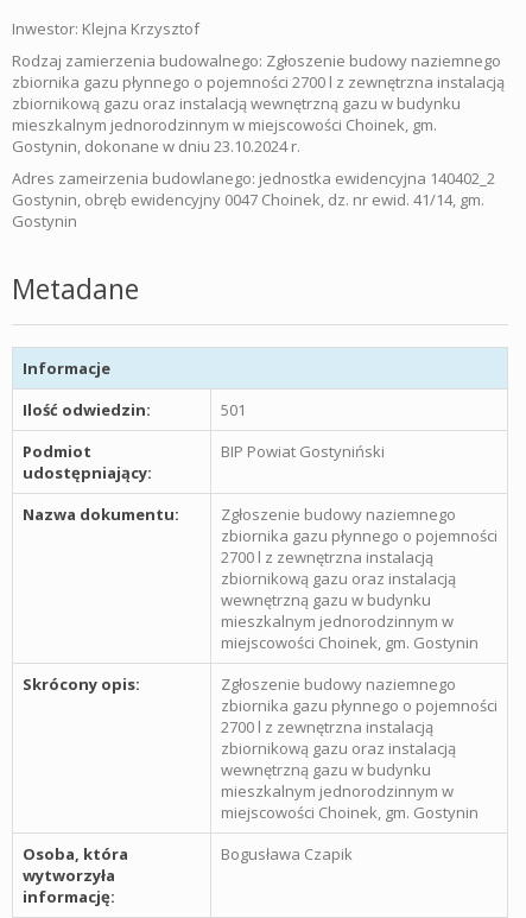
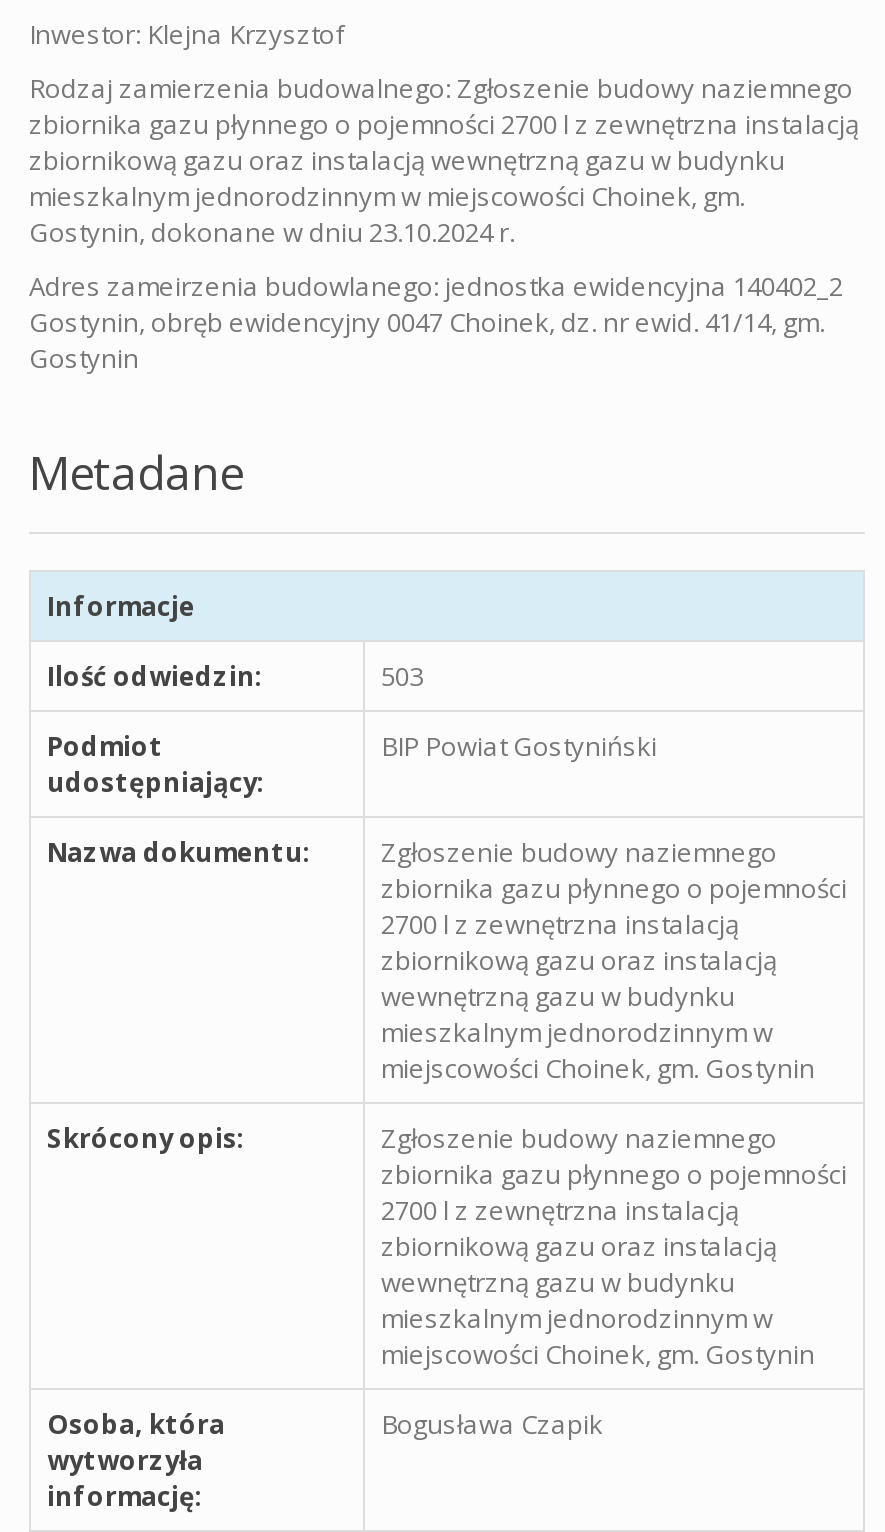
[221,399,246,420] 501 -> [381,658,423,694] 503

